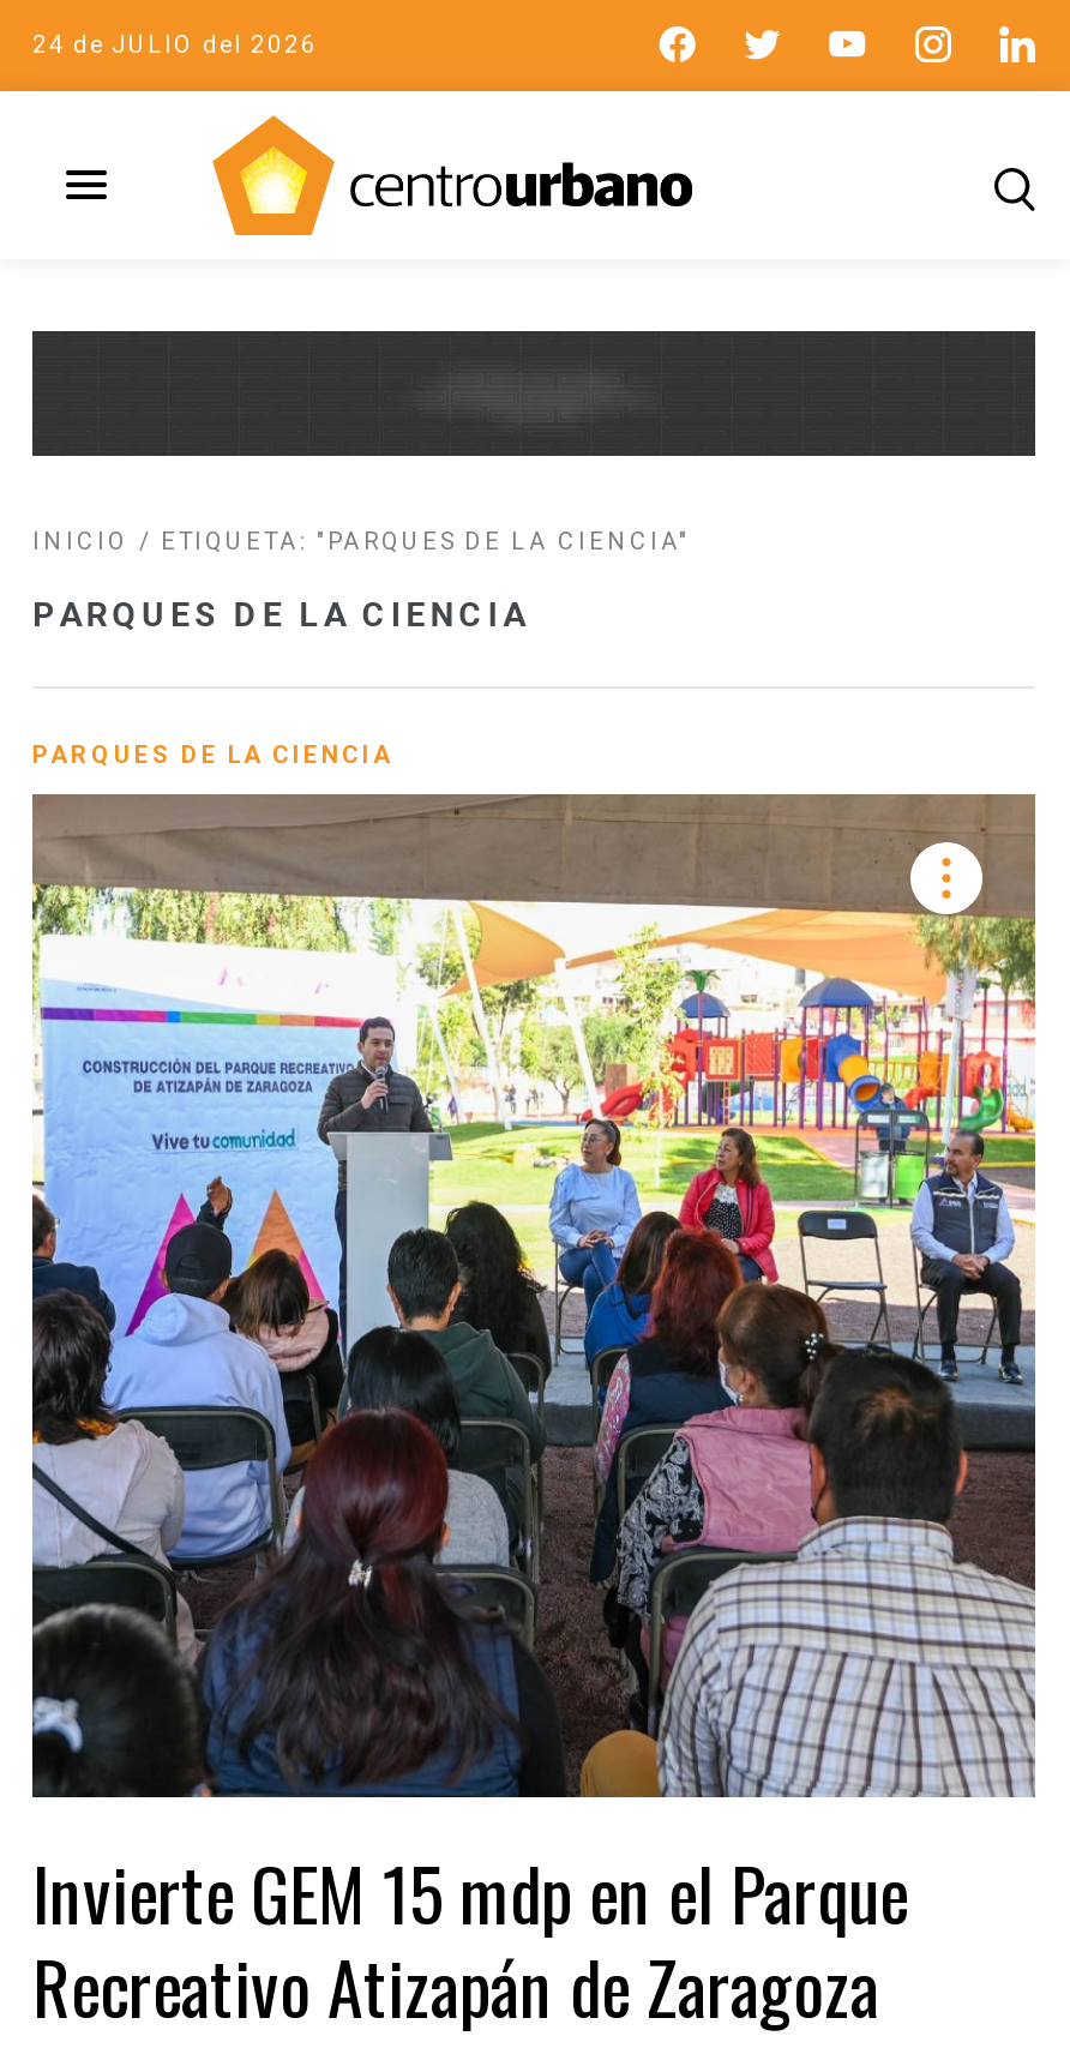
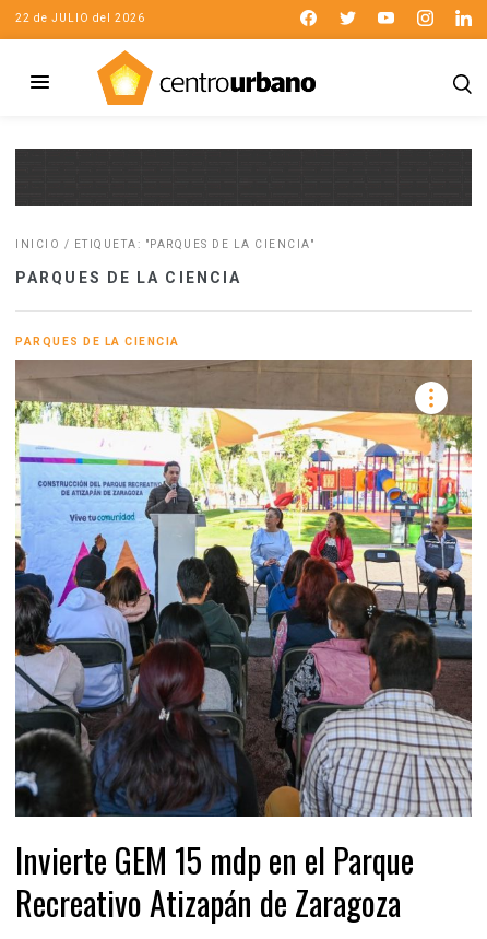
[32,30,318,56] 24 de JULIO del 2026 -> [15,11,145,24] 22 de JULIO del 2026

